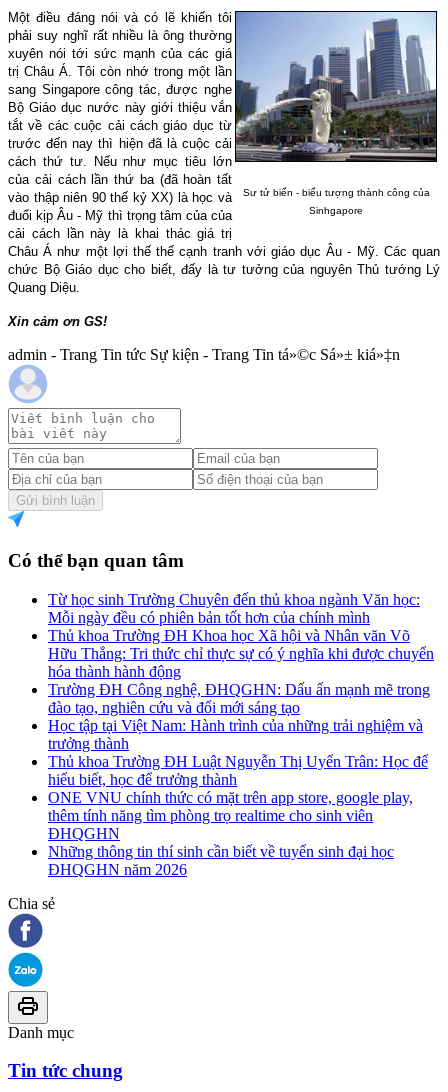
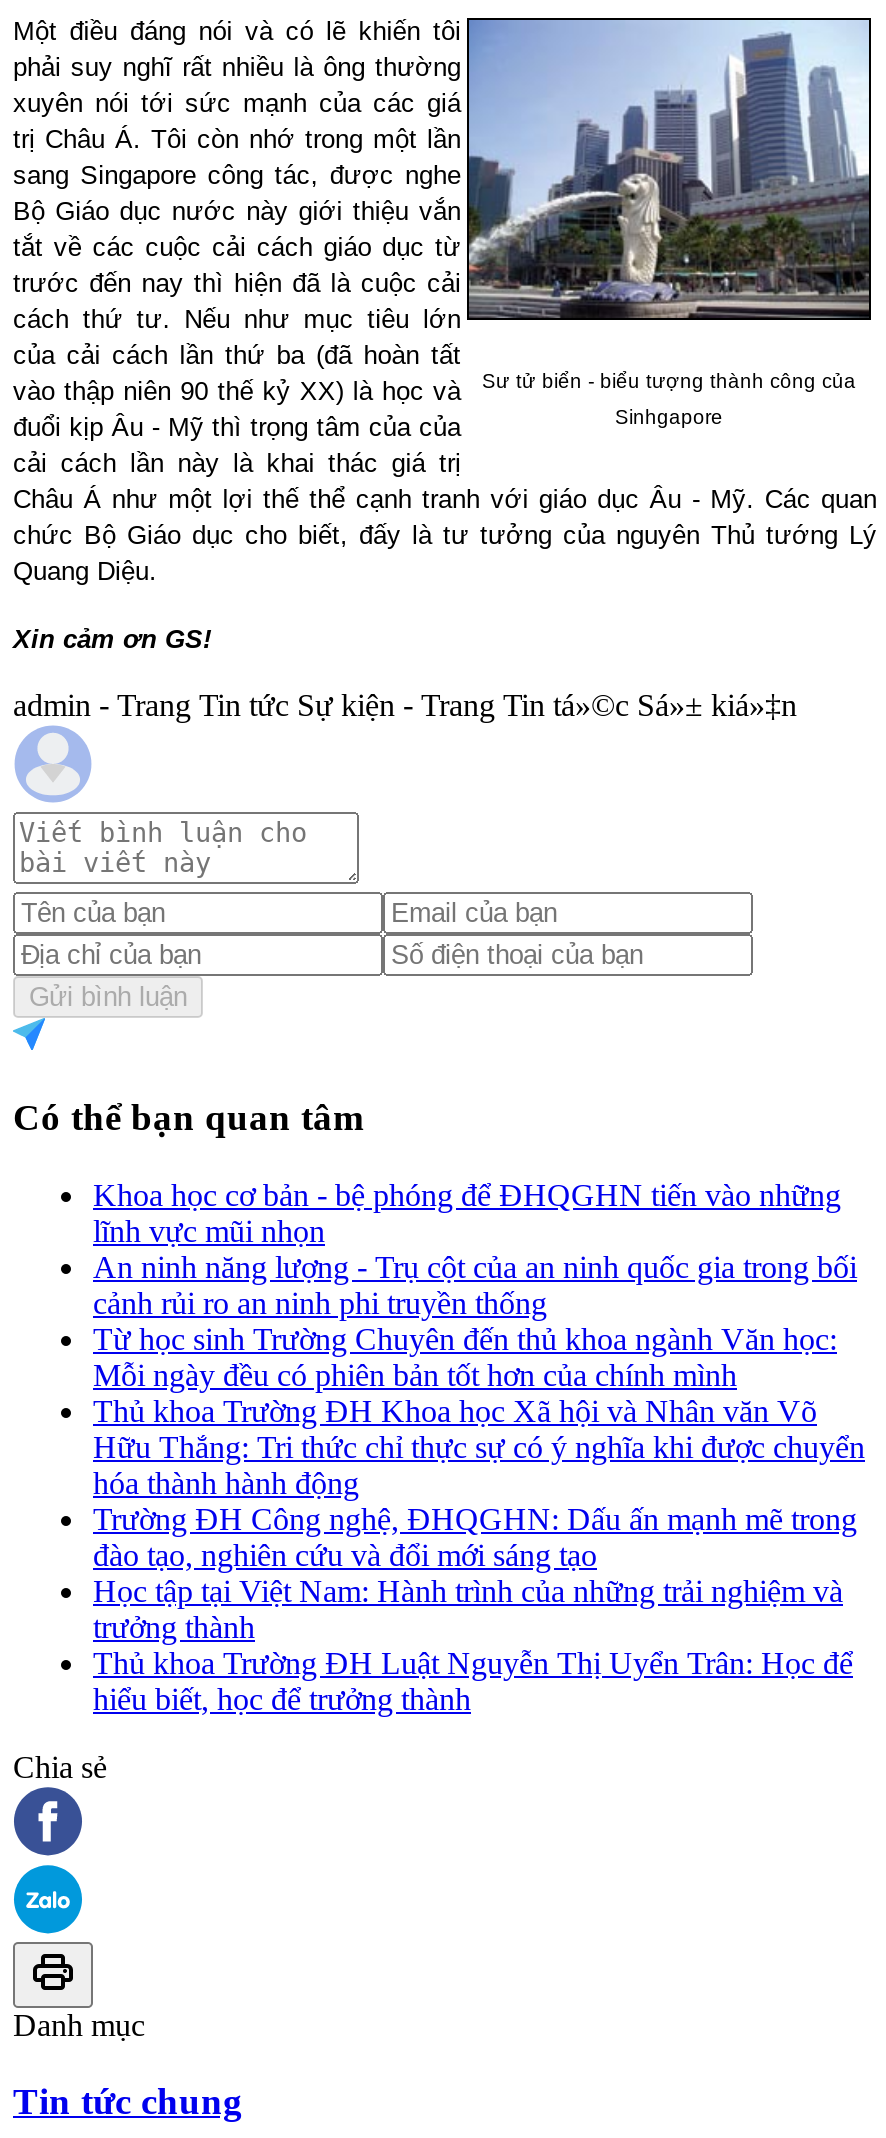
none -> [93,1177,857,1319] Khoa học cơ bản - bệ phóng để ĐHQGHN tiến vào những | lĩnh vực mũi nhọn | An ninh năng lượng - Trụ cột của an ninh quốc gia trong bối | cảnh rủi ro an ninh phi truyền thống
moved [48,590,434,787] -> [93,1321,865,1715]: Từ học sinh Trường Chuyên đến thủ khoa ngành Văn học: | Mỗi ngày đều có phiên bản tốt hơn của chính mình | Thủ khoa Trường ĐH Khoa học Xã hội và Nhân văn Võ | ... | Thủ khoa Trường ĐH Luật Nguyễn Thị Uyển Trân: Học để | hiểu biết, học để trưởng thành
[48,788,413,877] ONE VNU chính thức có mặt trên app store, google play, | thêm tính năng tìm phòng trọ realtime cho sinh viên | ĐHQGHN | Những thông tin thí sinh cần biết về tuyển sinh đại học | ĐHQGHN năm 2026 -> none

